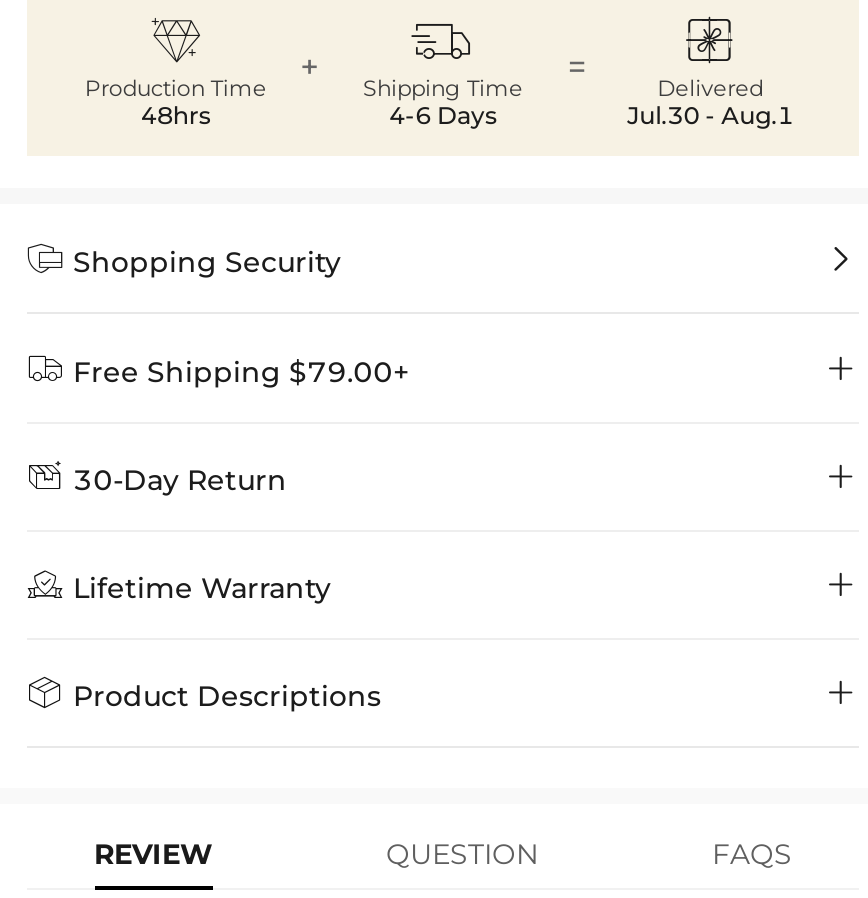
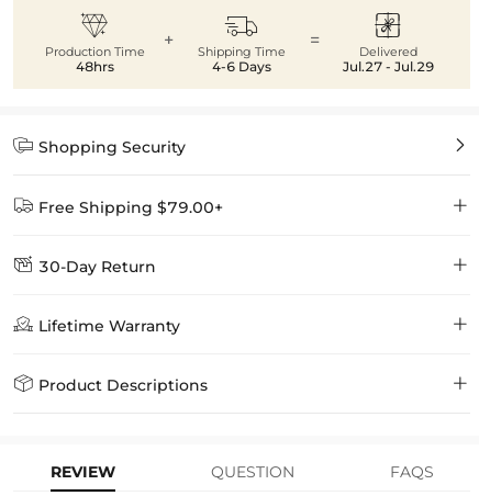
[627,100,793,130] Jul.30 - Aug.1 -> [343,58,434,75] Jul.27 - Jul.29

